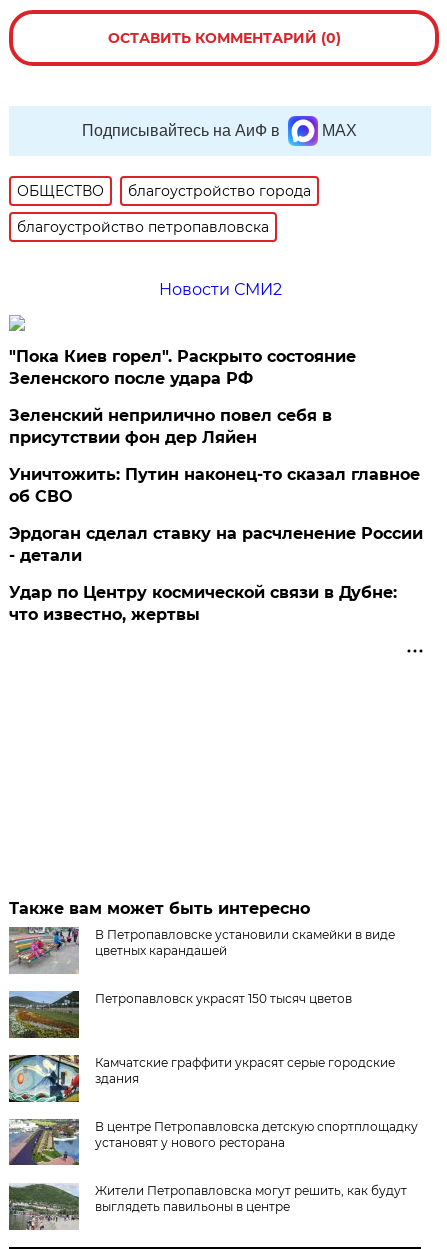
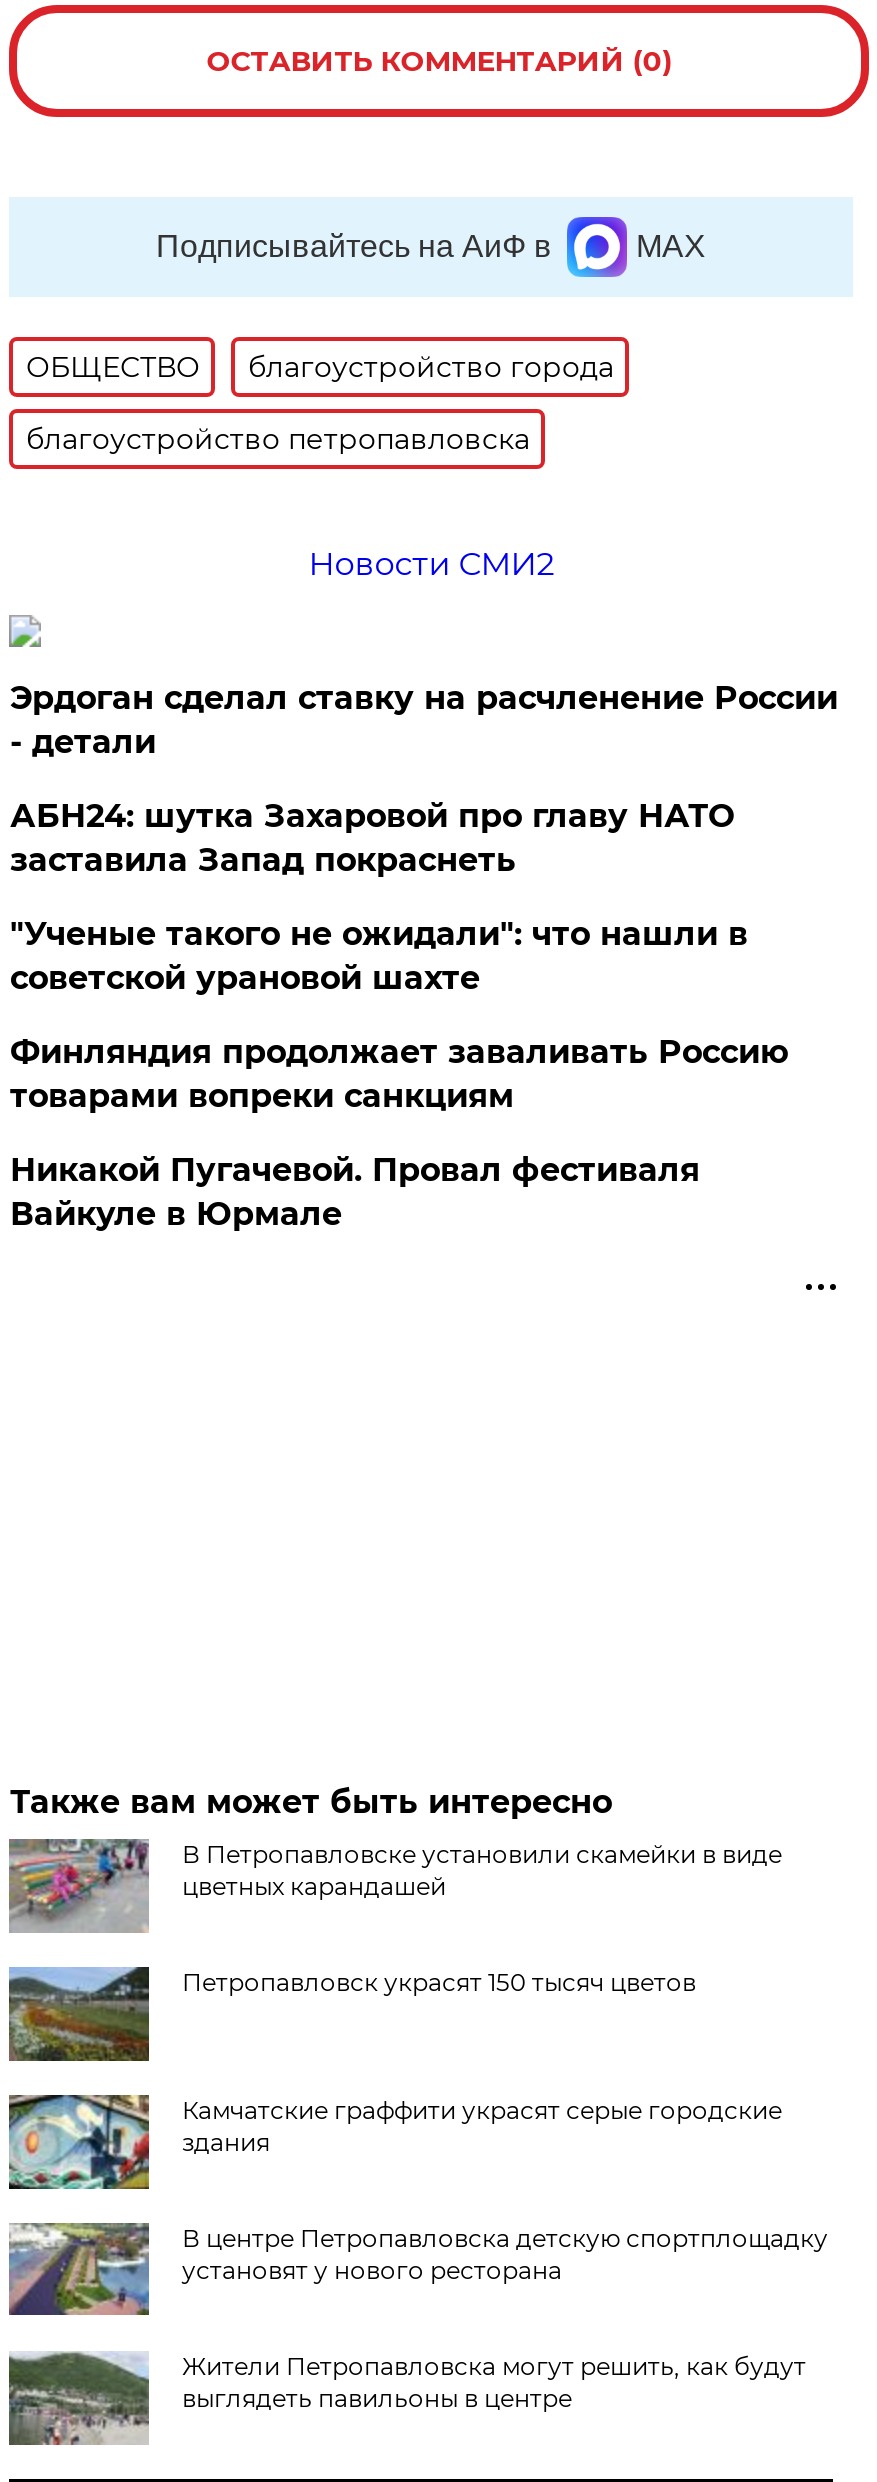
[9,347,420,506] "Пока Киев горел". Раскрыто состояние | Зеленского после удара РФ | Зеленский неприлично повел cебя в | присутствии фон дер Ляйен | Уничтожить: Путин наконец-то сказал главное | об СВО -> none
moved [9,524,423,565] -> [10,678,838,760]: Эрдоган сделал ставку на расчленение России | - детали
[9,583,397,624] Удар по Центру космической связи в Дубне: | что известно, жертвы -> [10,796,788,1232] АБН24: шутка Захаровой про главу НАТО | заставила Запад покраснеть | "Ученые такого не ожидали": что нашли в | советской урановой шахте | Финляндия продолжает заваливать Россию | товарами вопреки санкциям | Никакой Пугачевой. Провал фестиваля | Вайкуле в Юрмале

